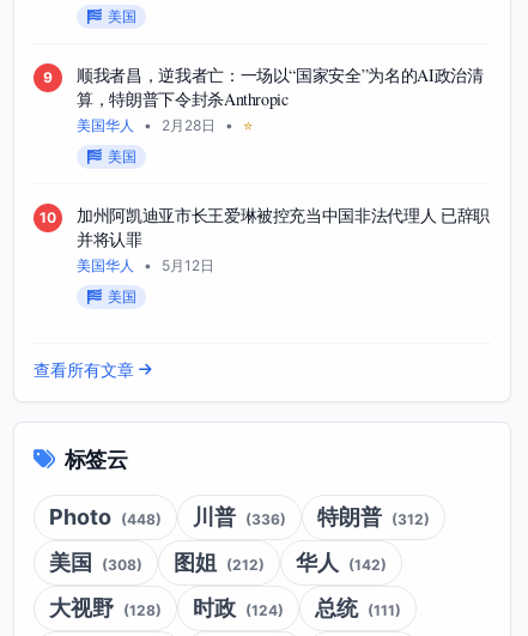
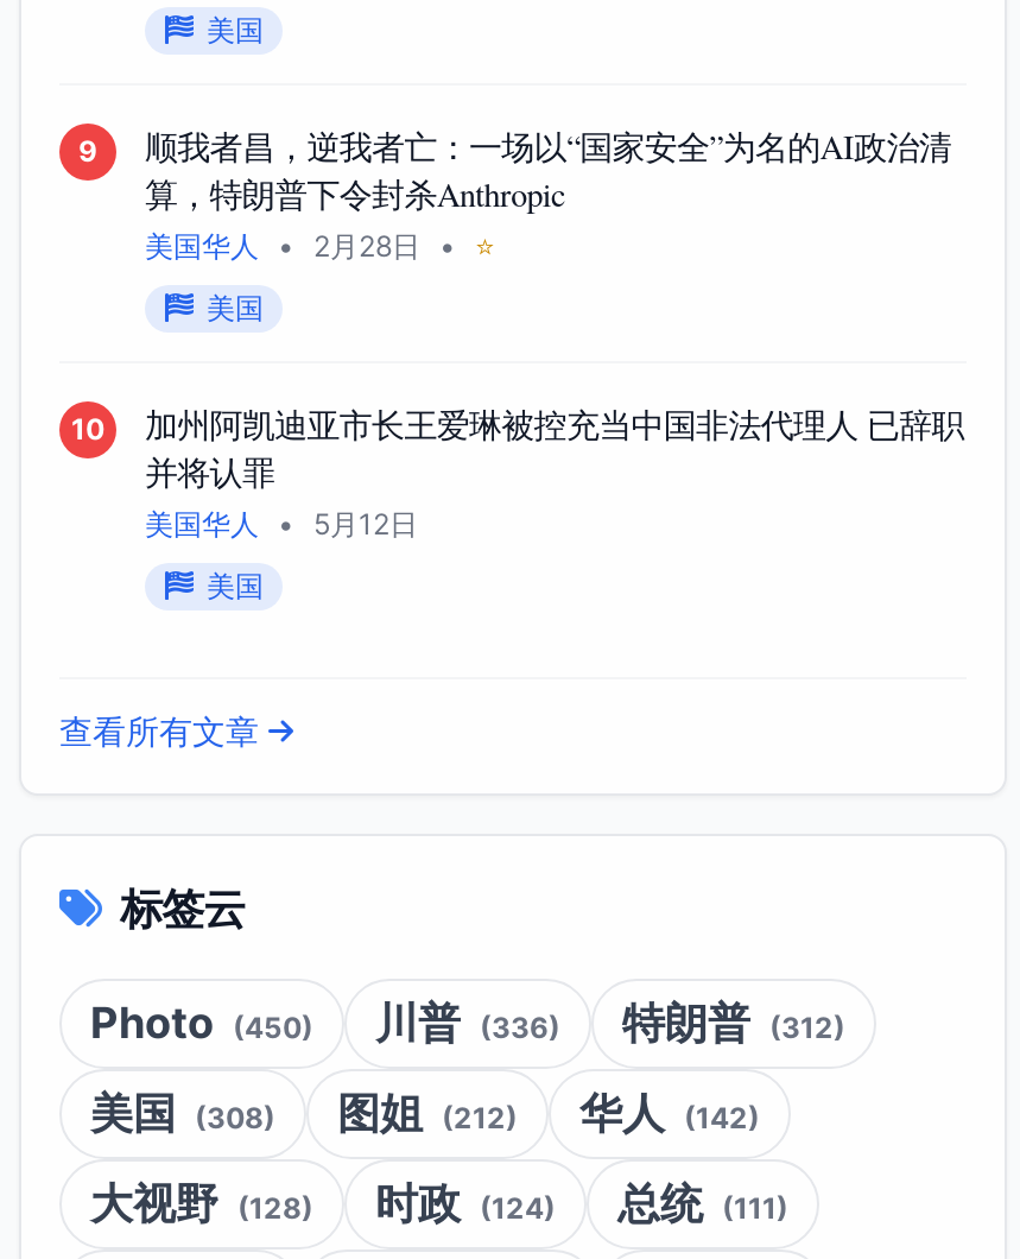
[49,504,430,529] Photo (448) 川普 (336) 特朗普 (312) -> [90,998,845,1048] Photo (450) 川普 (336) 特朗普 (312)

